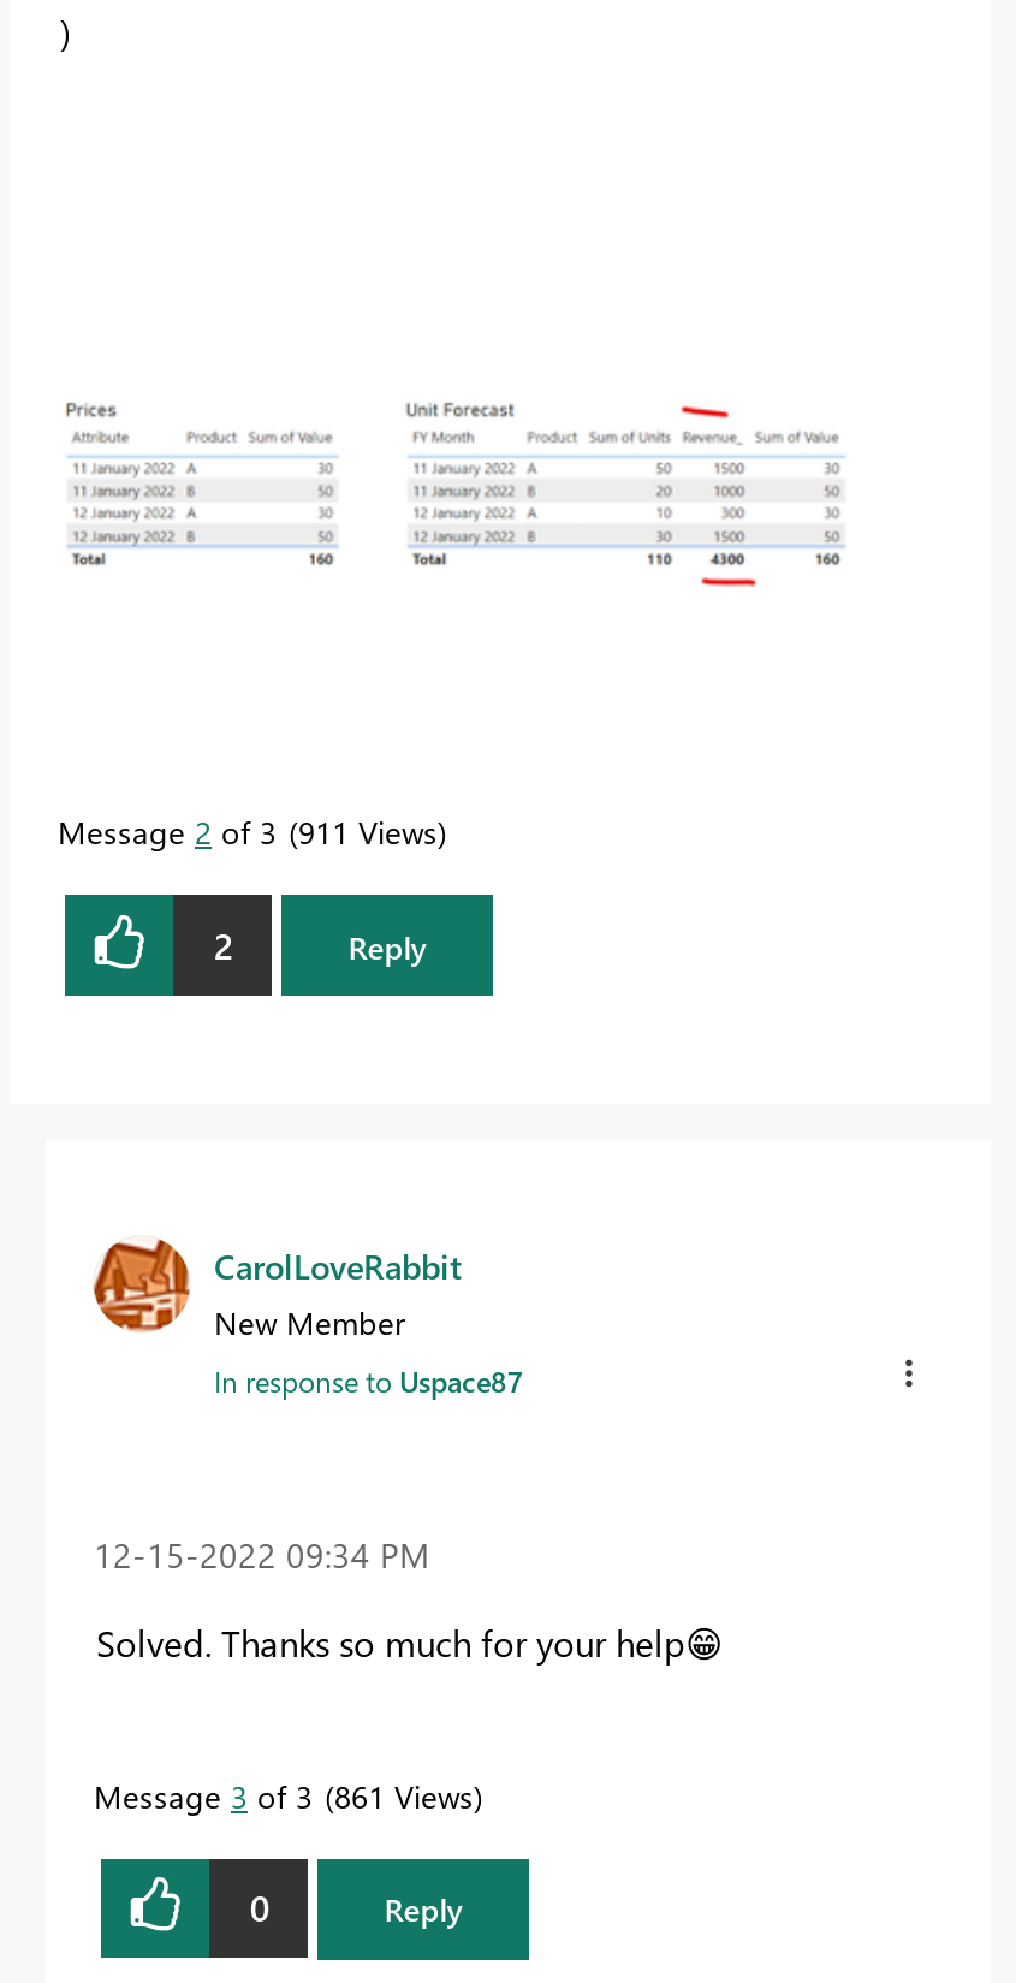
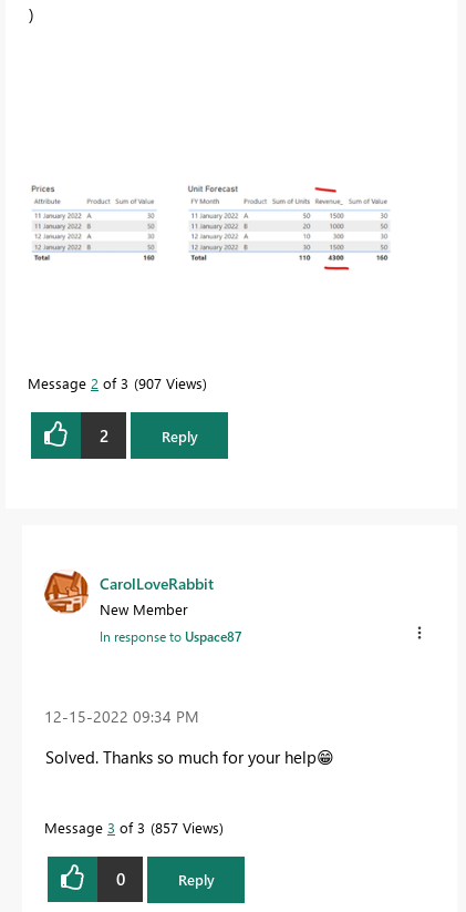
[58,811,438,852] Message 2 of 3 911 Views -> [28,374,203,393] Message 2 of 3 907 Views
[94,1774,474,1815] Message 3 of 3 861 Views -> [44,817,219,836] Message 3 of 3 857 Views

